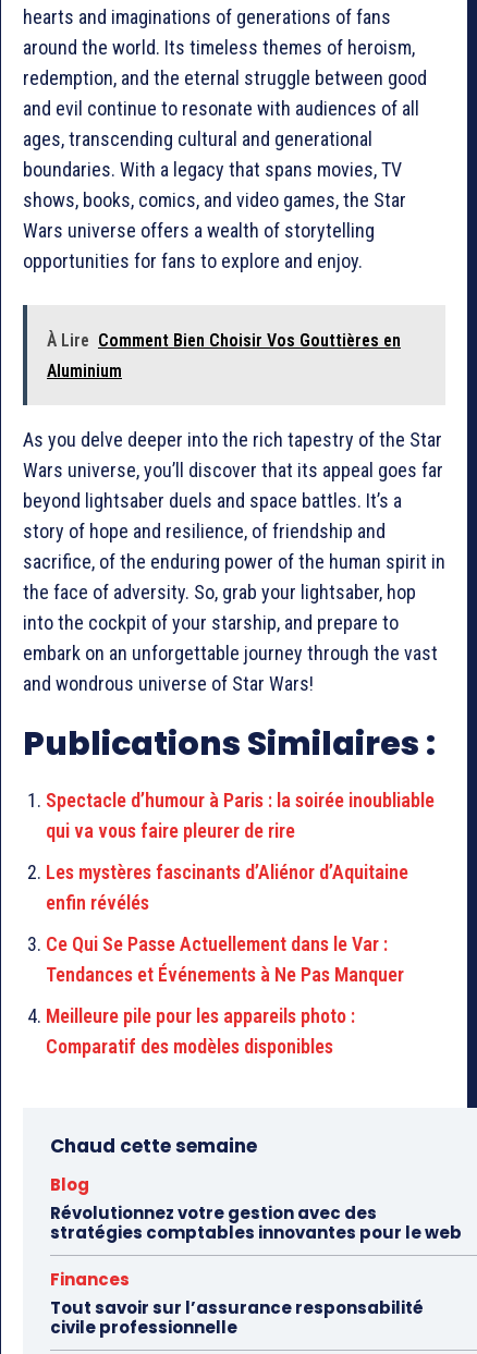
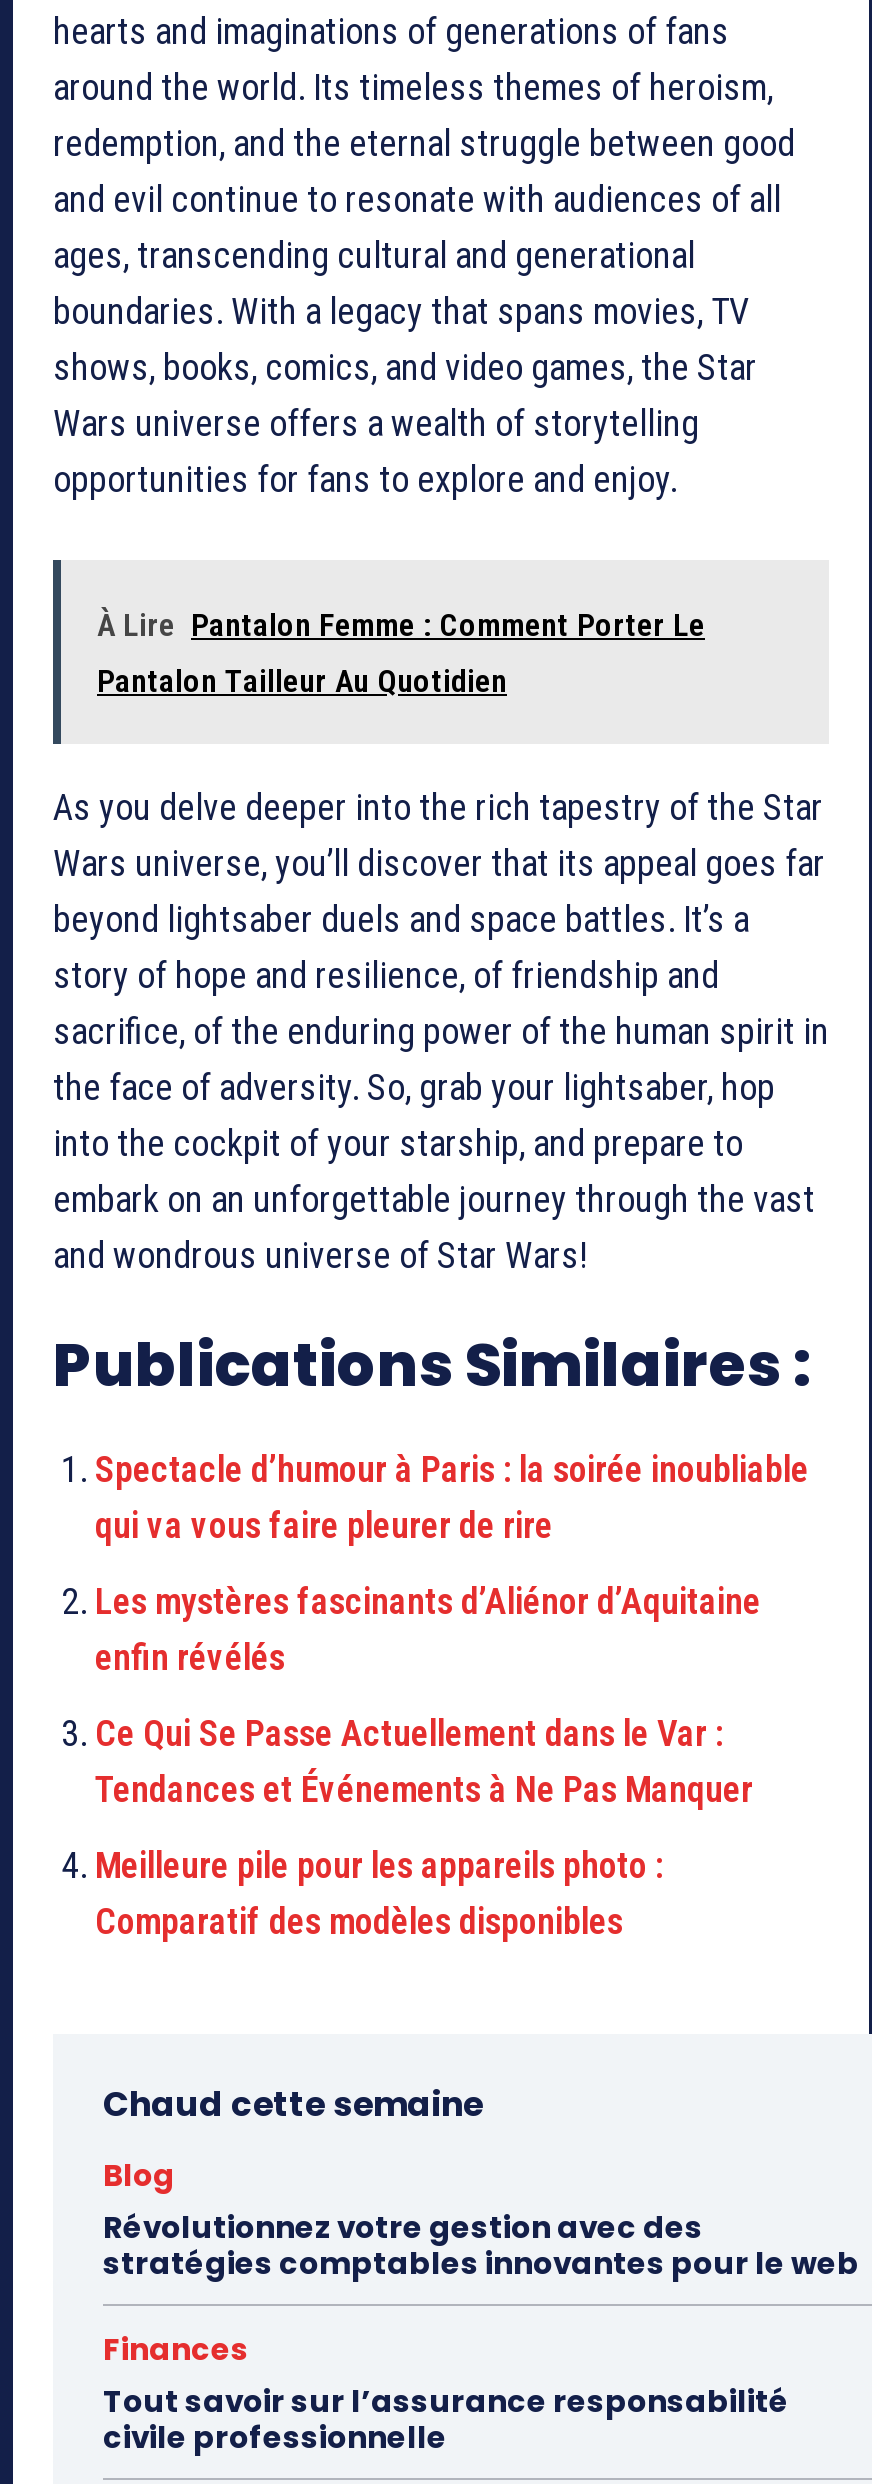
[47,330,401,350] À Lire Comment Bien Choisir Vos Gouttières en -> [97,605,705,643] À Lire Pantalon Femme : Comment Porter Le
[47,360,122,381] Aluminium -> [97,661,507,699] Pantalon Tailleur Au Quotidien

